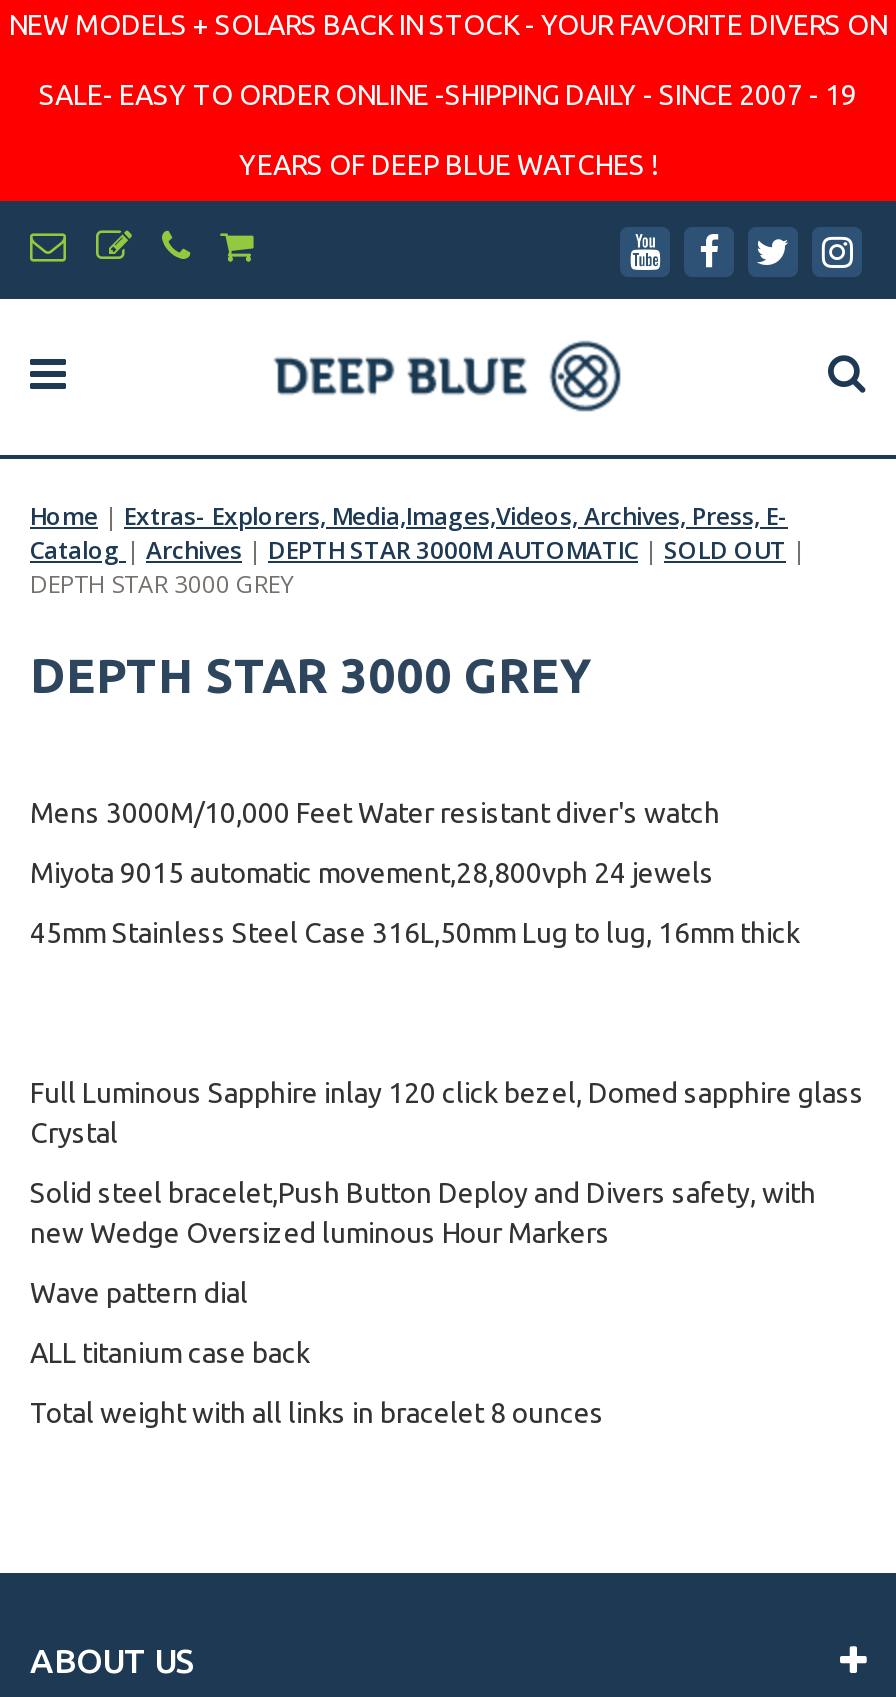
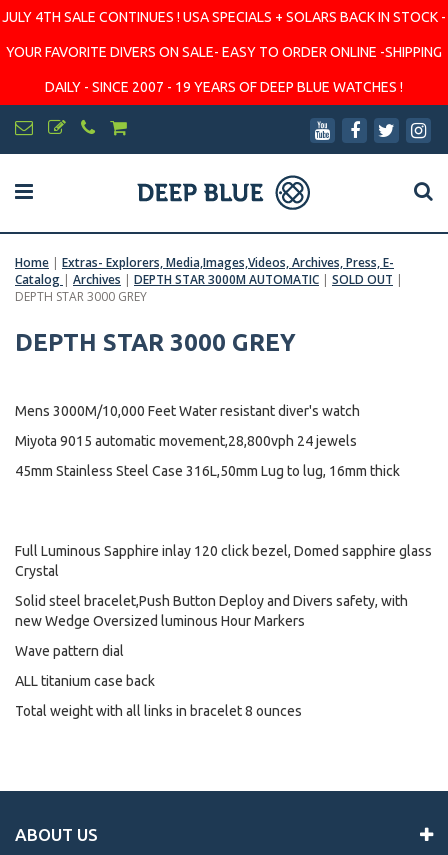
[9,9,887,41] NEW MODELS + SOLARS BACK IN STOCK - YOUR FAVORITE DIVERS ON -> [2,9,446,25] JULY 4TH SALE CONTINUES ! USA SPECIALS + SOLARS BACK IN STOCK -
[39,79,857,111] SALE- EASY TO ORDER ONLINE -SHIPPING DAILY - SINCE 2007 - 19 -> [6,44,442,60] YOUR FAVORITE DIVERS ON SALE- EASY TO ORDER ONLINE -SHIPPING
[239,149,657,181] YEARS OF DEEP BLUE WATCHES ! -> [45,79,403,95] DAILY - SINCE 2007 - 19 YEARS OF DEEP BLUE WATCHES !

